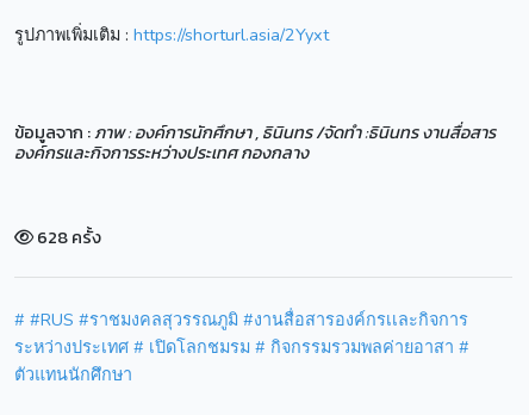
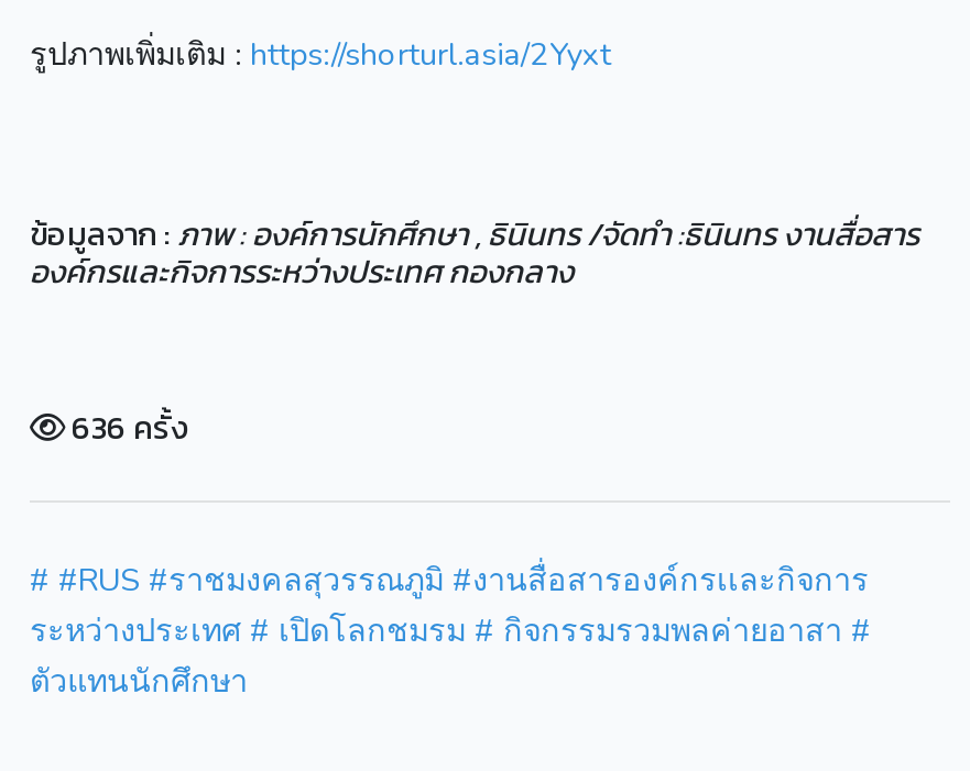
[33,224,101,250] 628 ครั้ง -> [65,403,188,452] 636 ครั้ง

